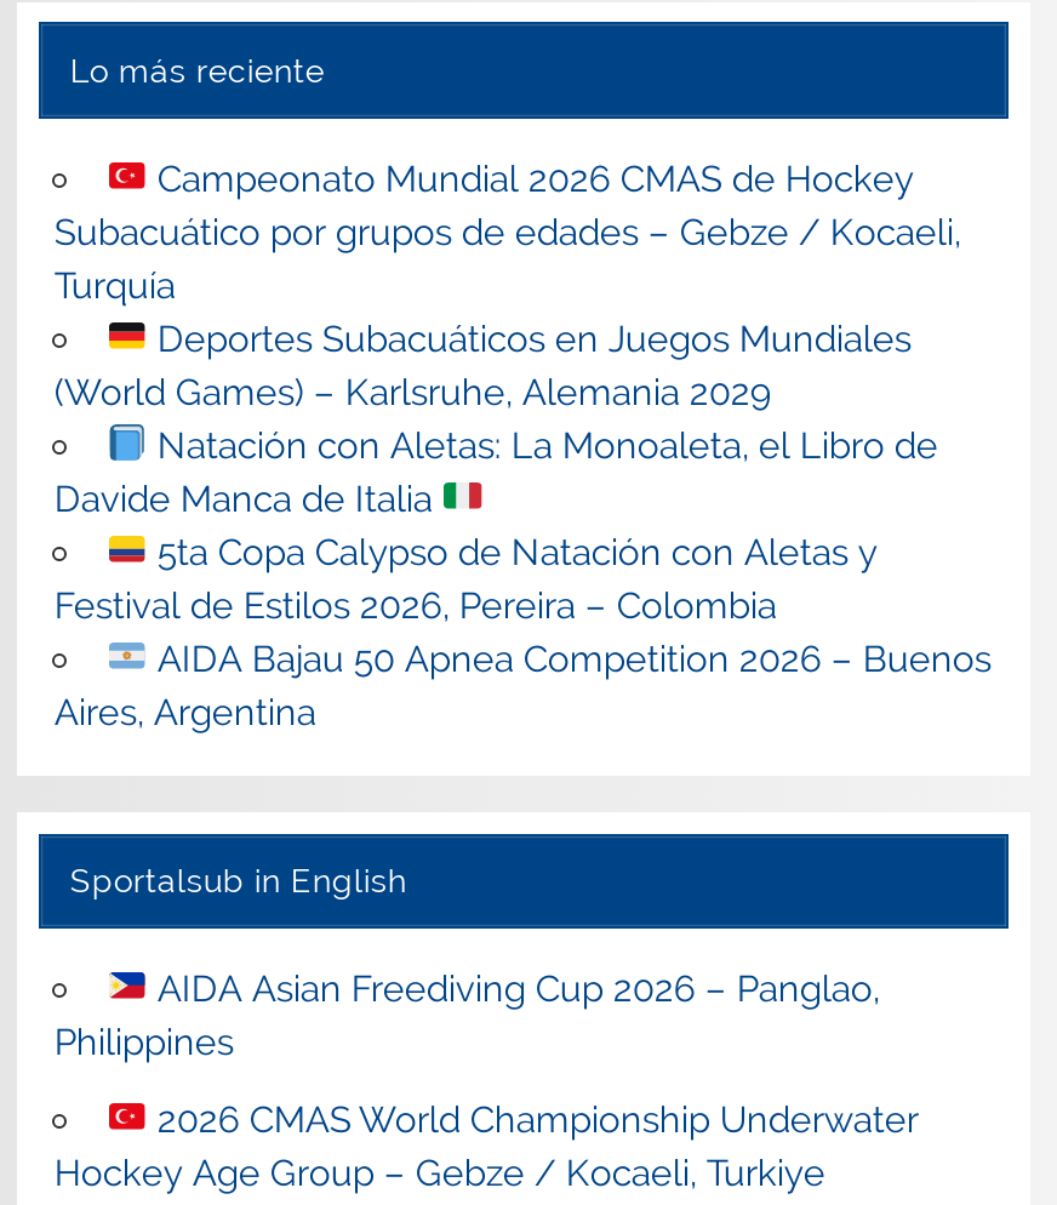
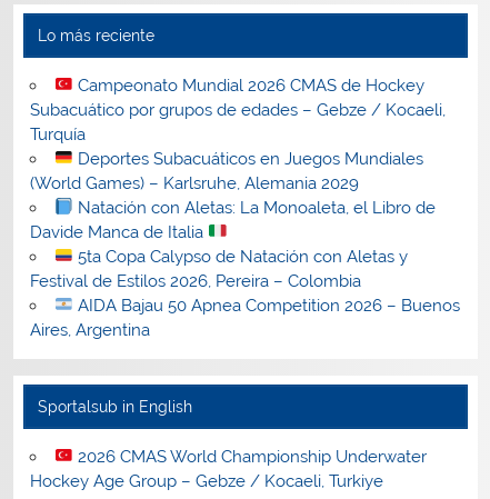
[54,967,880,1064] AIDA Asian Freediving Cup 2026 – Panglao, | Philippines -> none

